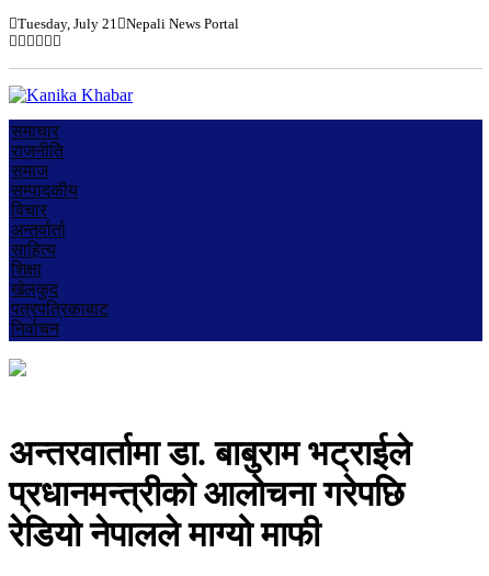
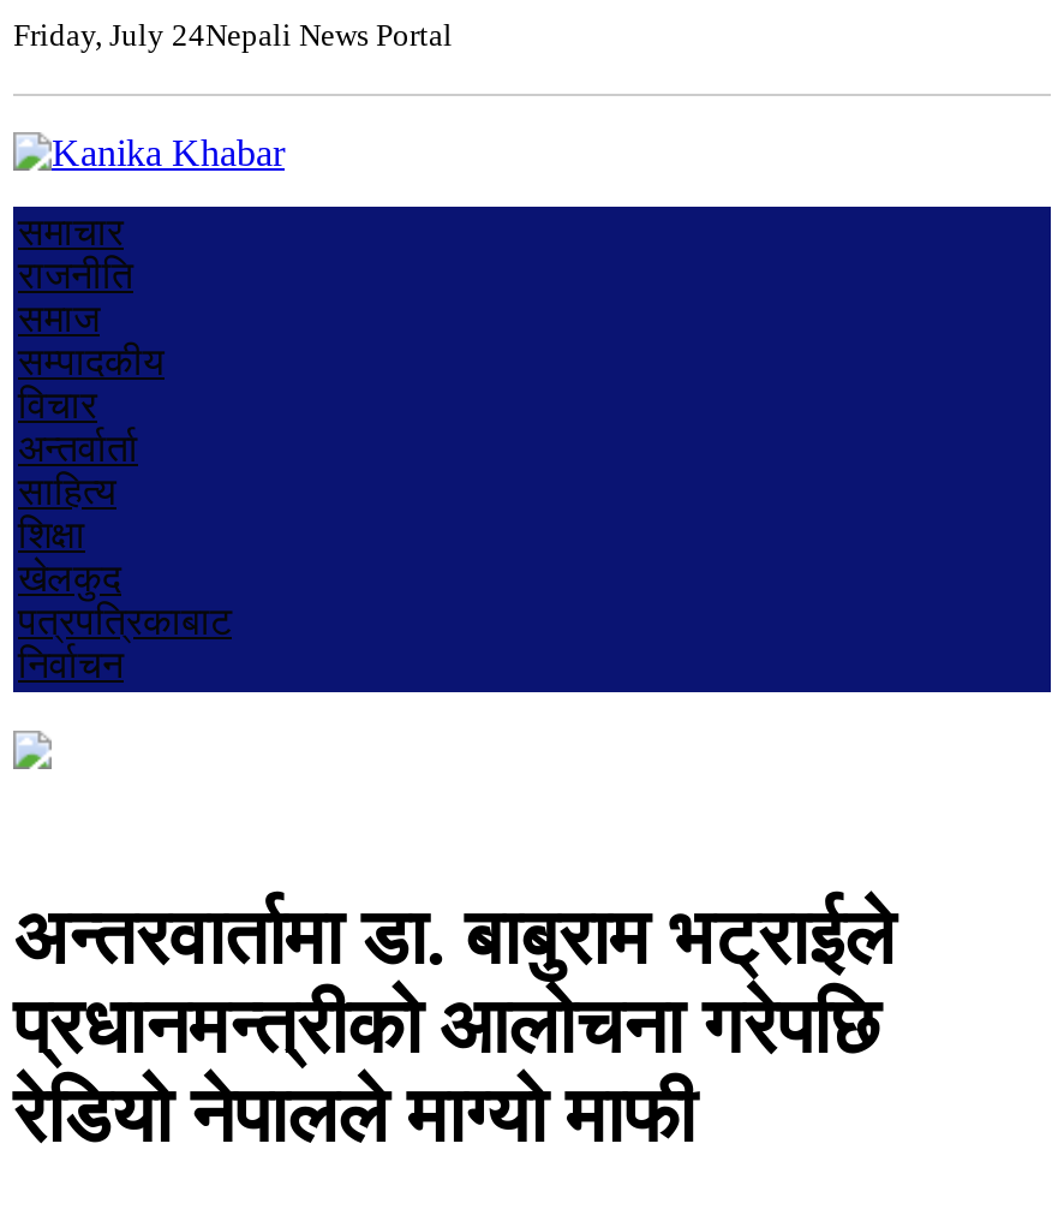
[18,15,239,32] Tuesday, July 21 Nepali News Portal -> [13,17,453,53] Friday, July 24Nepali News Portal

